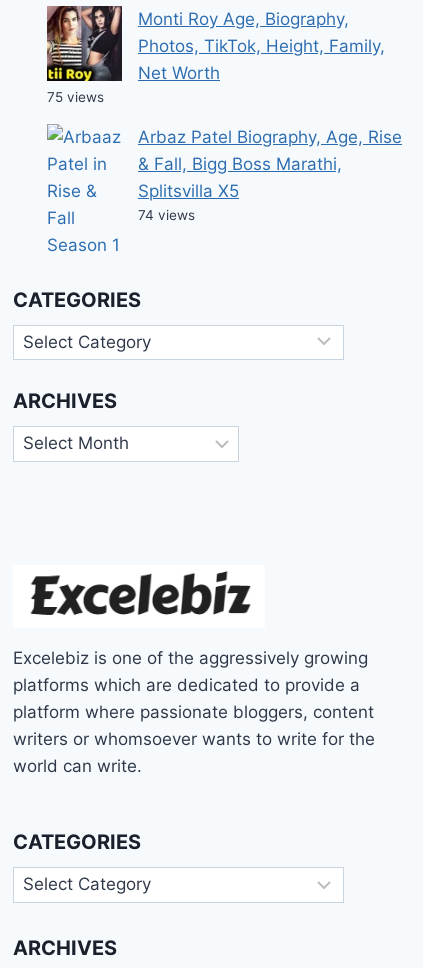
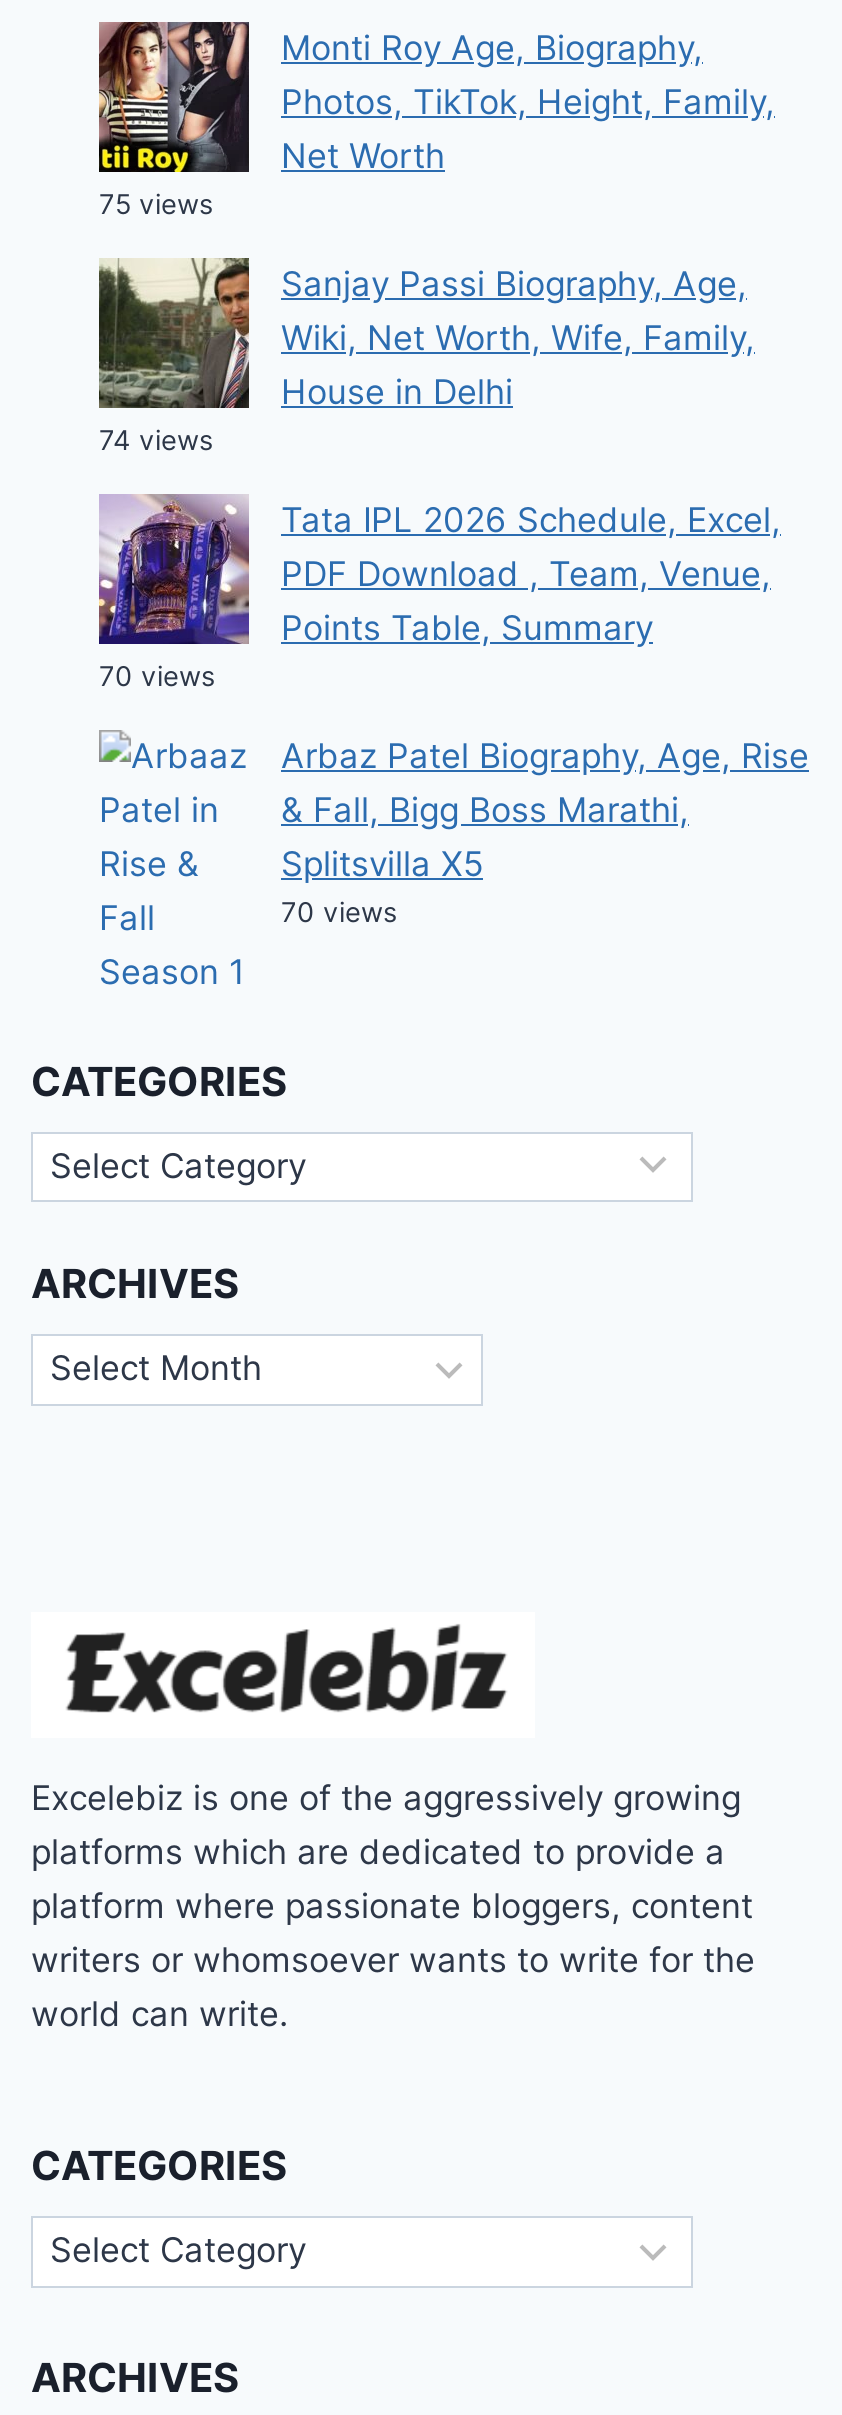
none -> [97,256,781,692] [image] | Sanjay Passi Biography, Age, | Wiki, Net Worth, Wife, Family, | House in Delhi | 74 views | Tata IPL 2026 Schedule, Excel, | PDF Download , Team, Venue, | Points Table, Summary | 70 views
none -> [97,494,251,646] [image]
[138,207,195,223] 74 views -> [281,896,397,928] 70 views

